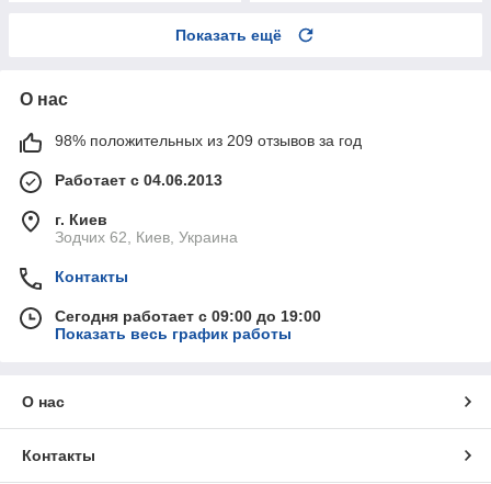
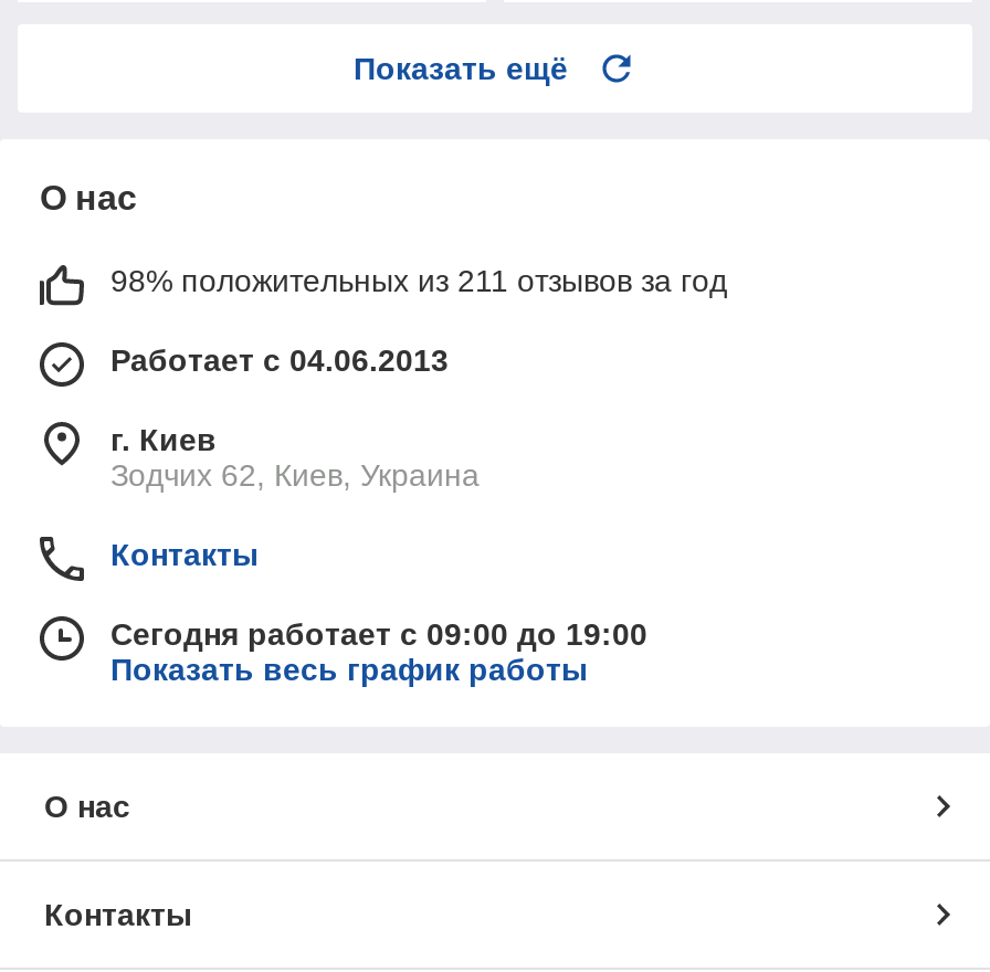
[55,132,362,149] 98% положительных из 209 отзывов за год -> [110,263,727,298] 98% положительных из 211 отзывов за год

